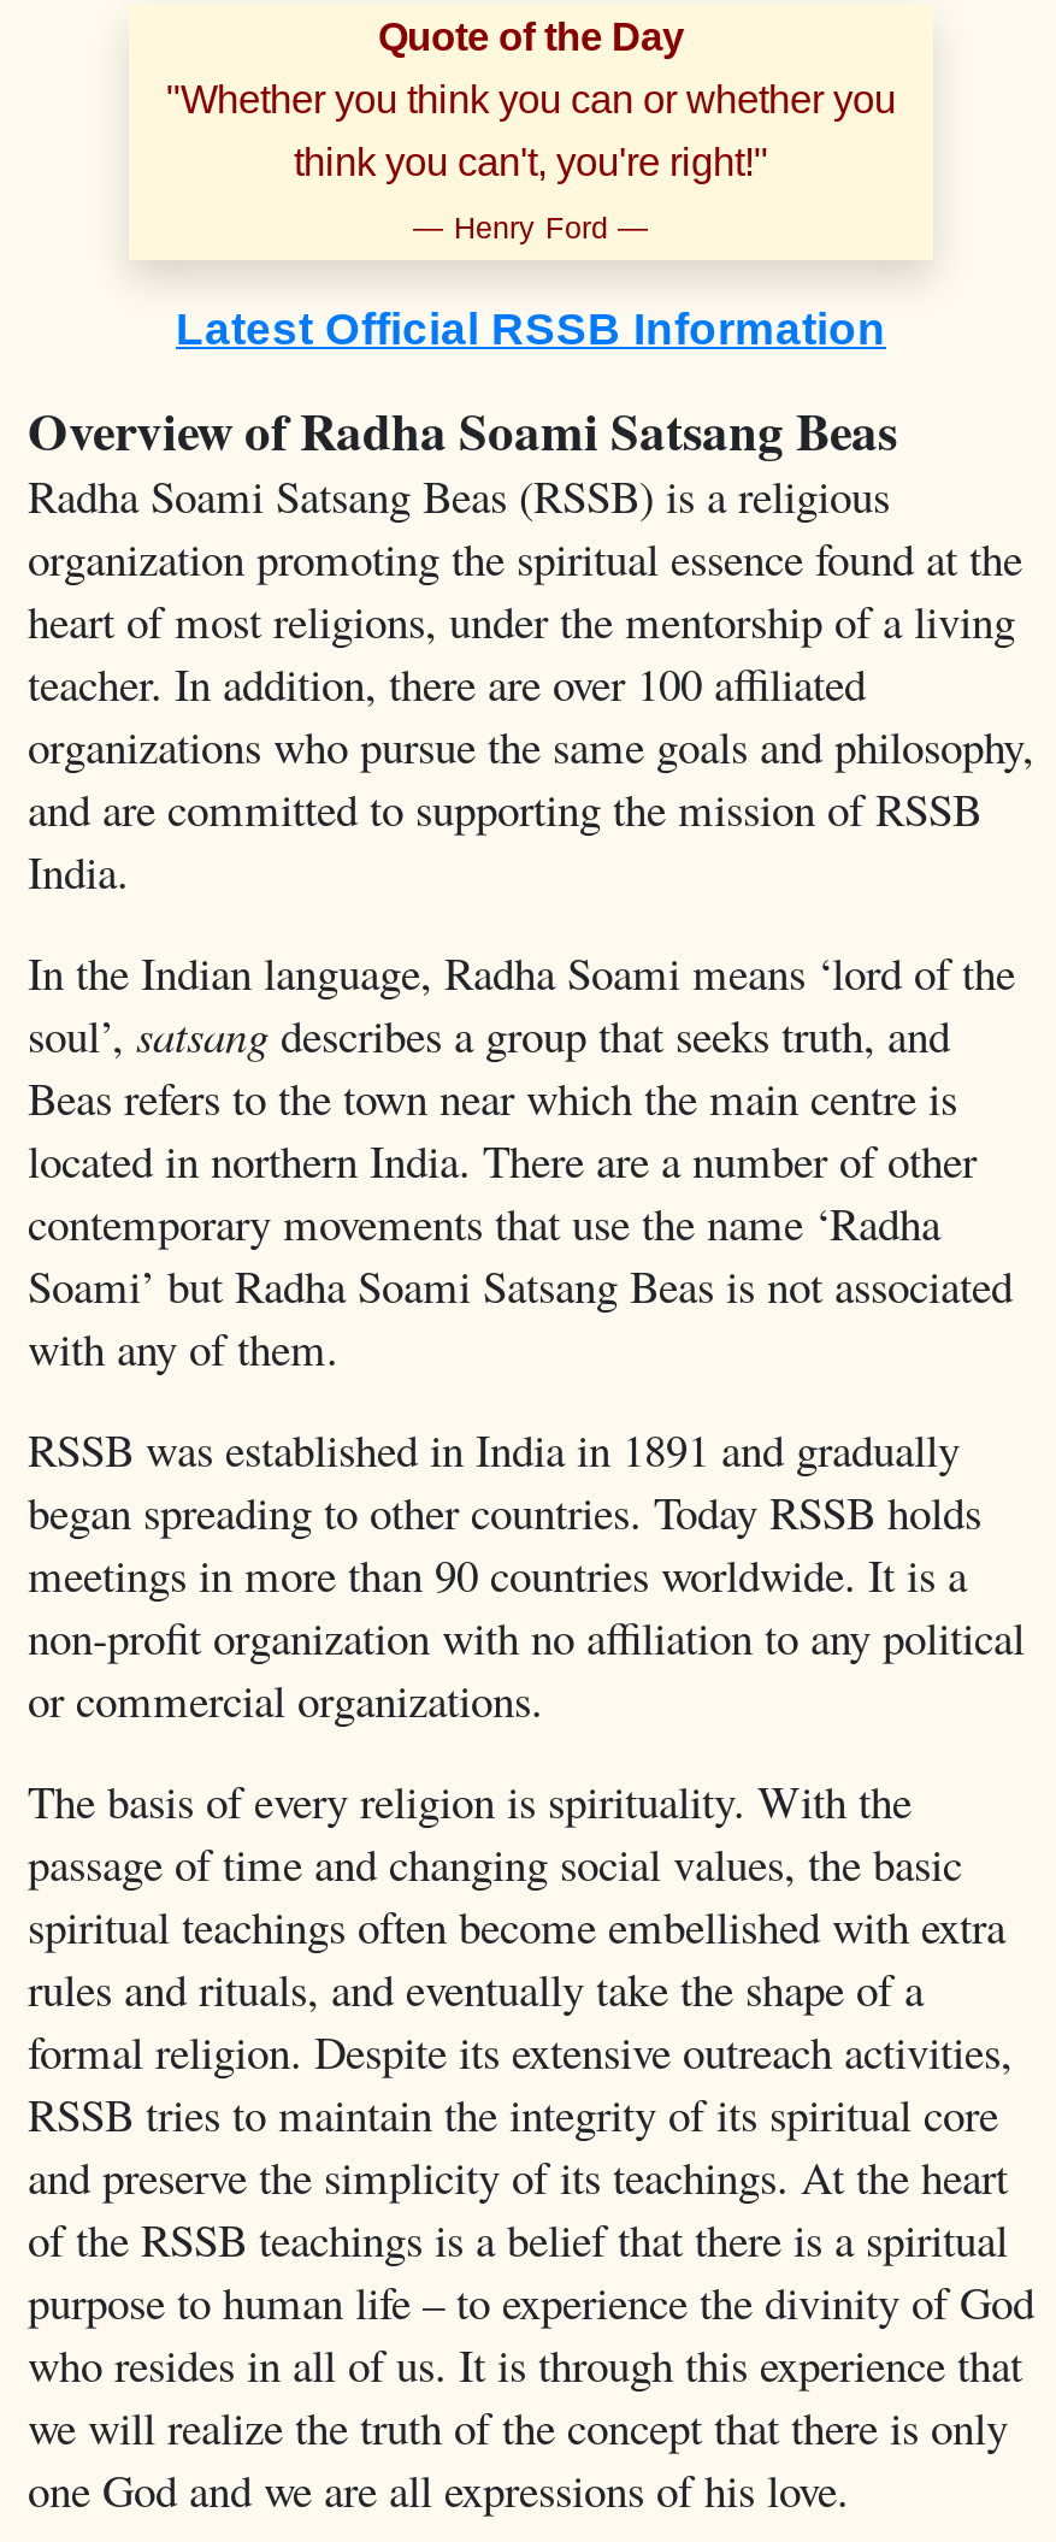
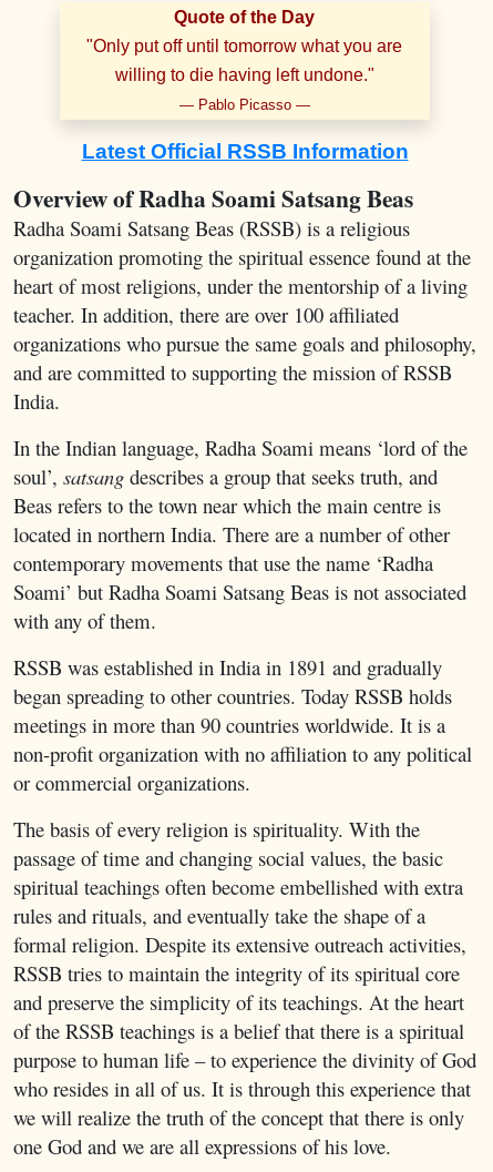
[166,76,896,182] "Whether you think you can or whether you | think you can't, you're right!" -> [87,35,403,84] "Only put off until tomorrow what you are | willing to die having left undone."
[413,211,649,245] — Henry Ford — -> [179,97,310,113] — Pablo Picasso —

